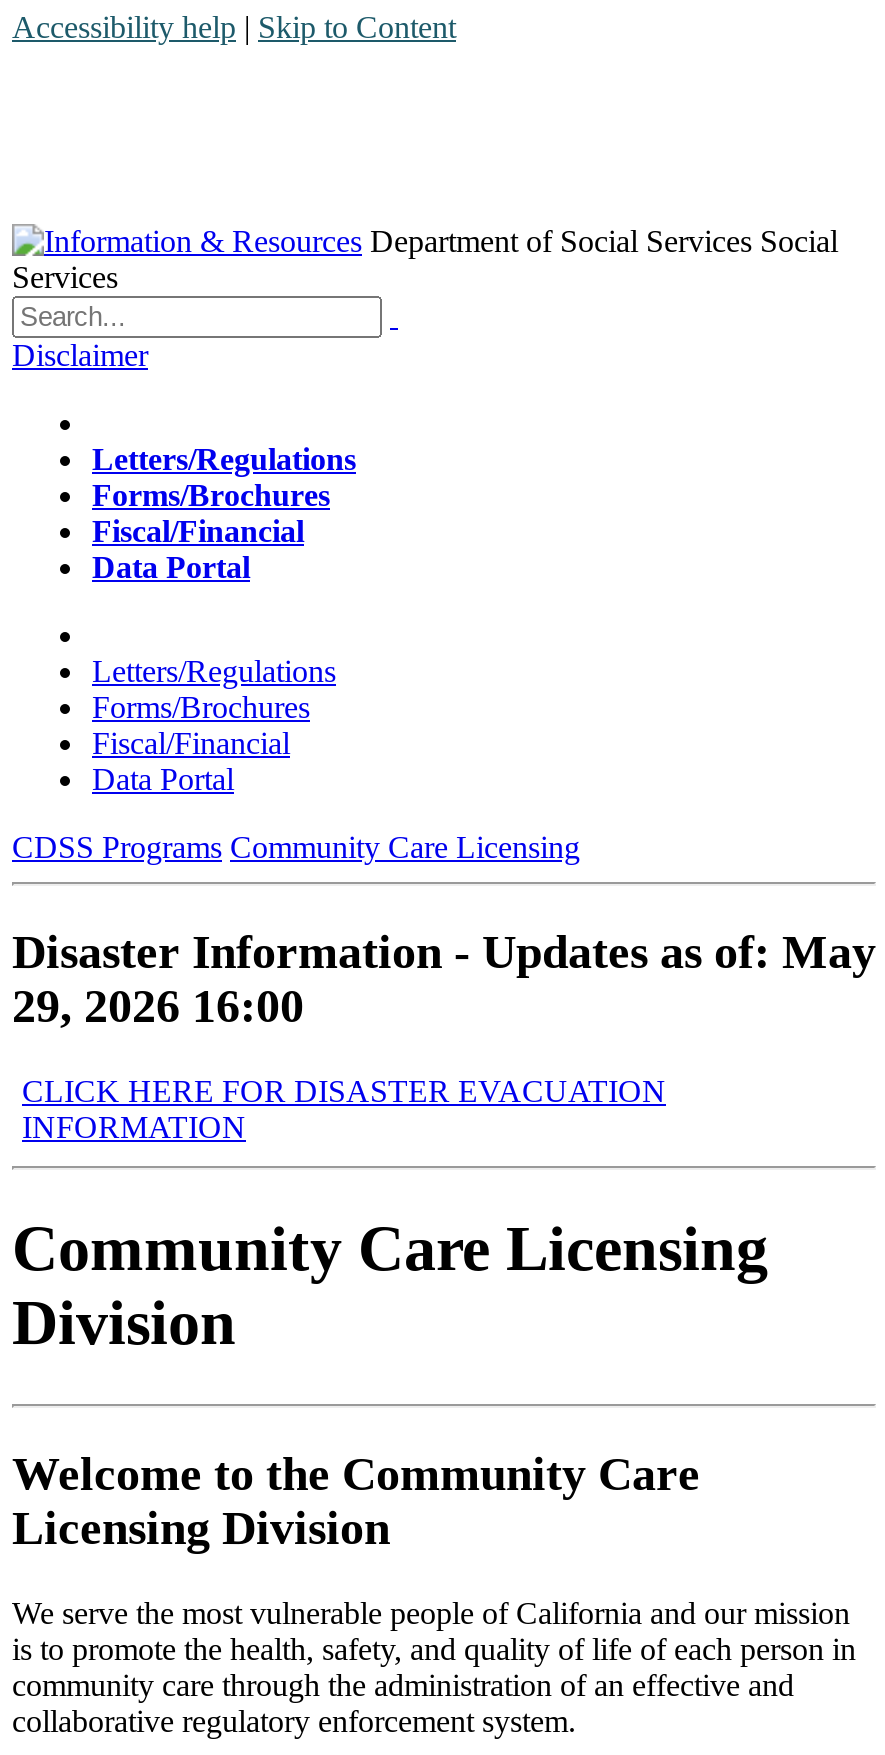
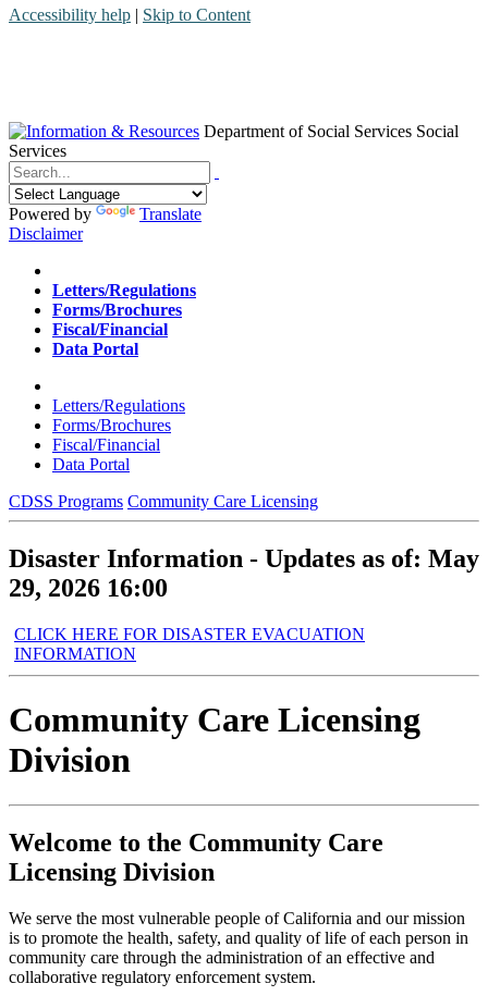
none -> [9,205,202,223] Powered by | Translate

